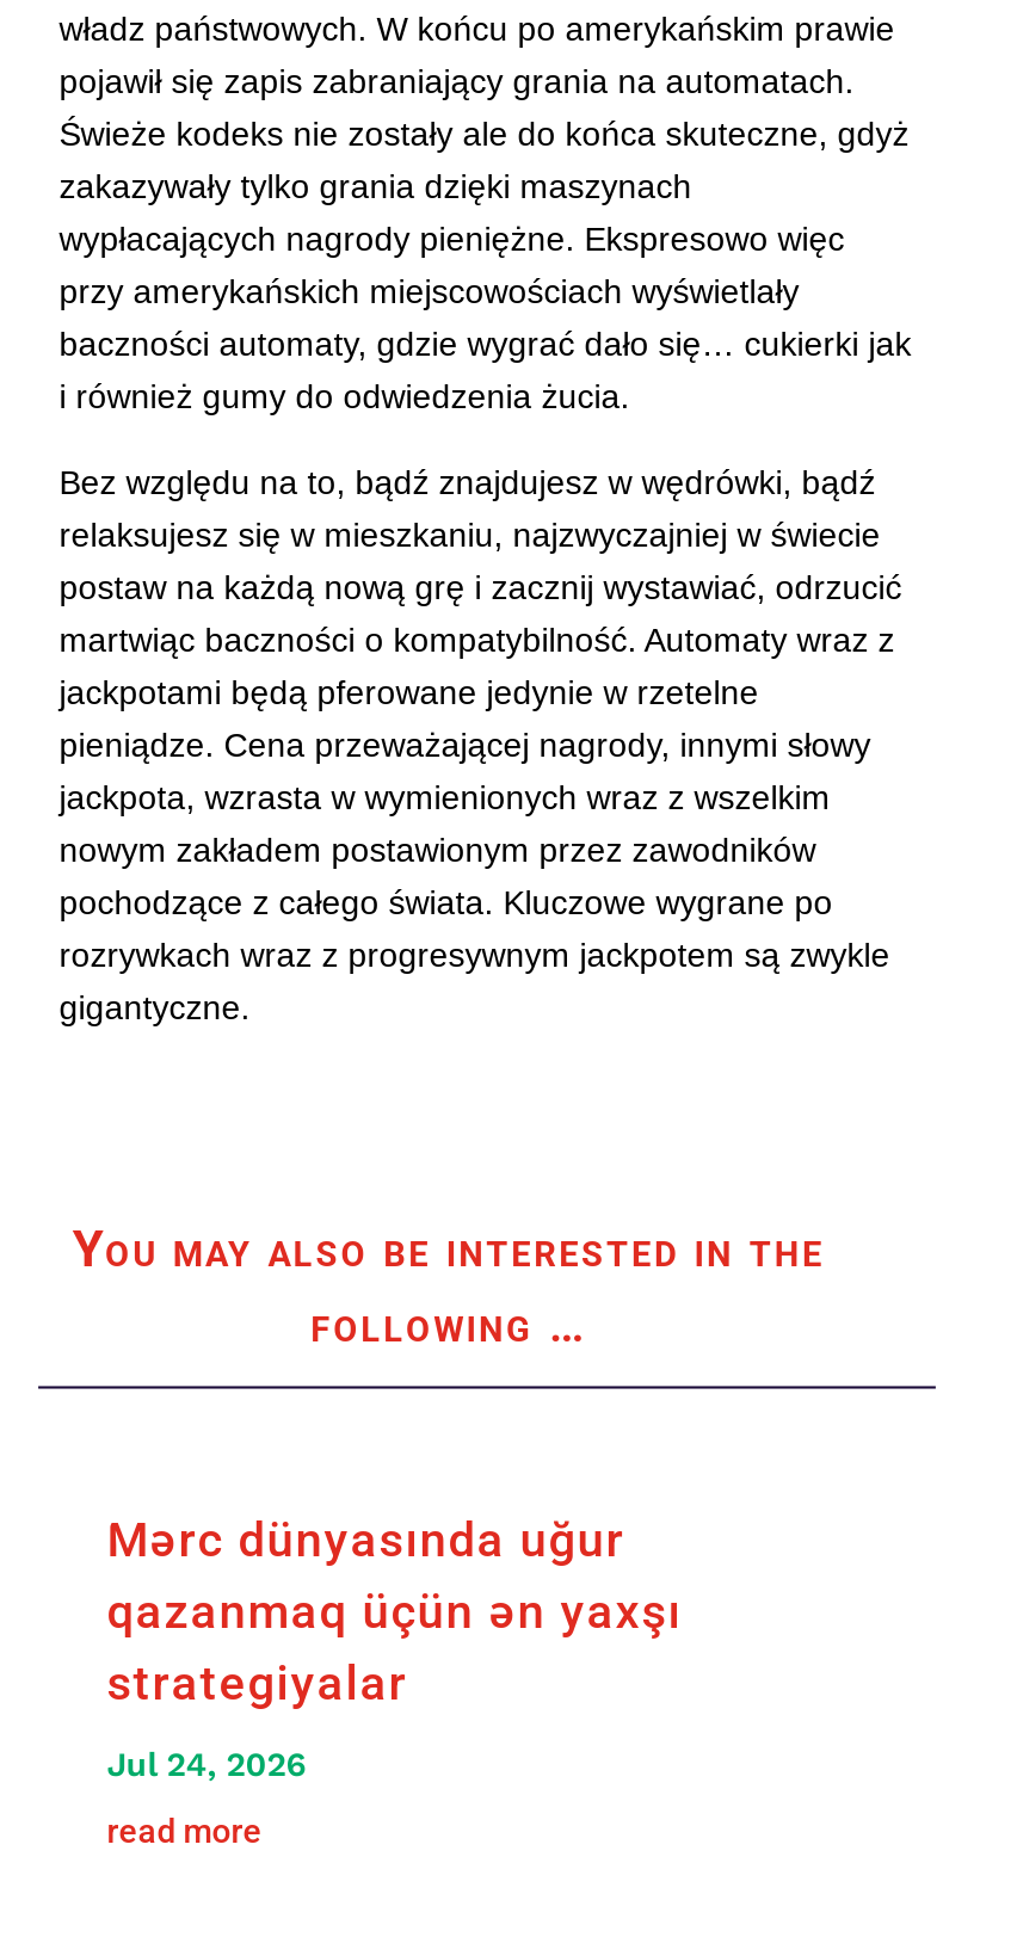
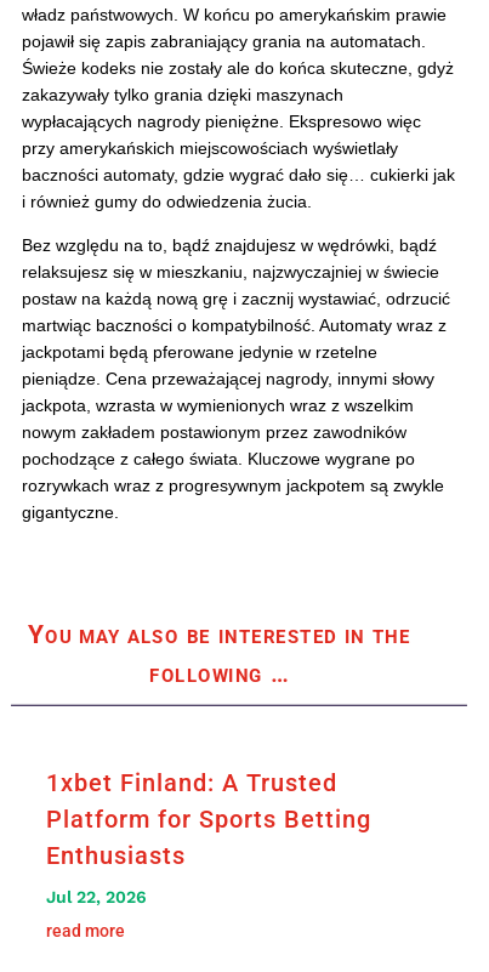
[107,1510,682,1710] Mərc dünyasında uğur | qazanmaq üçün ən yaxşı | strategiyalar -> [46,768,371,870] 1xbet Finland: A Trusted | Platform for Sports Betting | Enthusiasts
[107,1744,307,1782] Jul 24, 2026 -> [46,887,147,906] Jul 22, 2026

